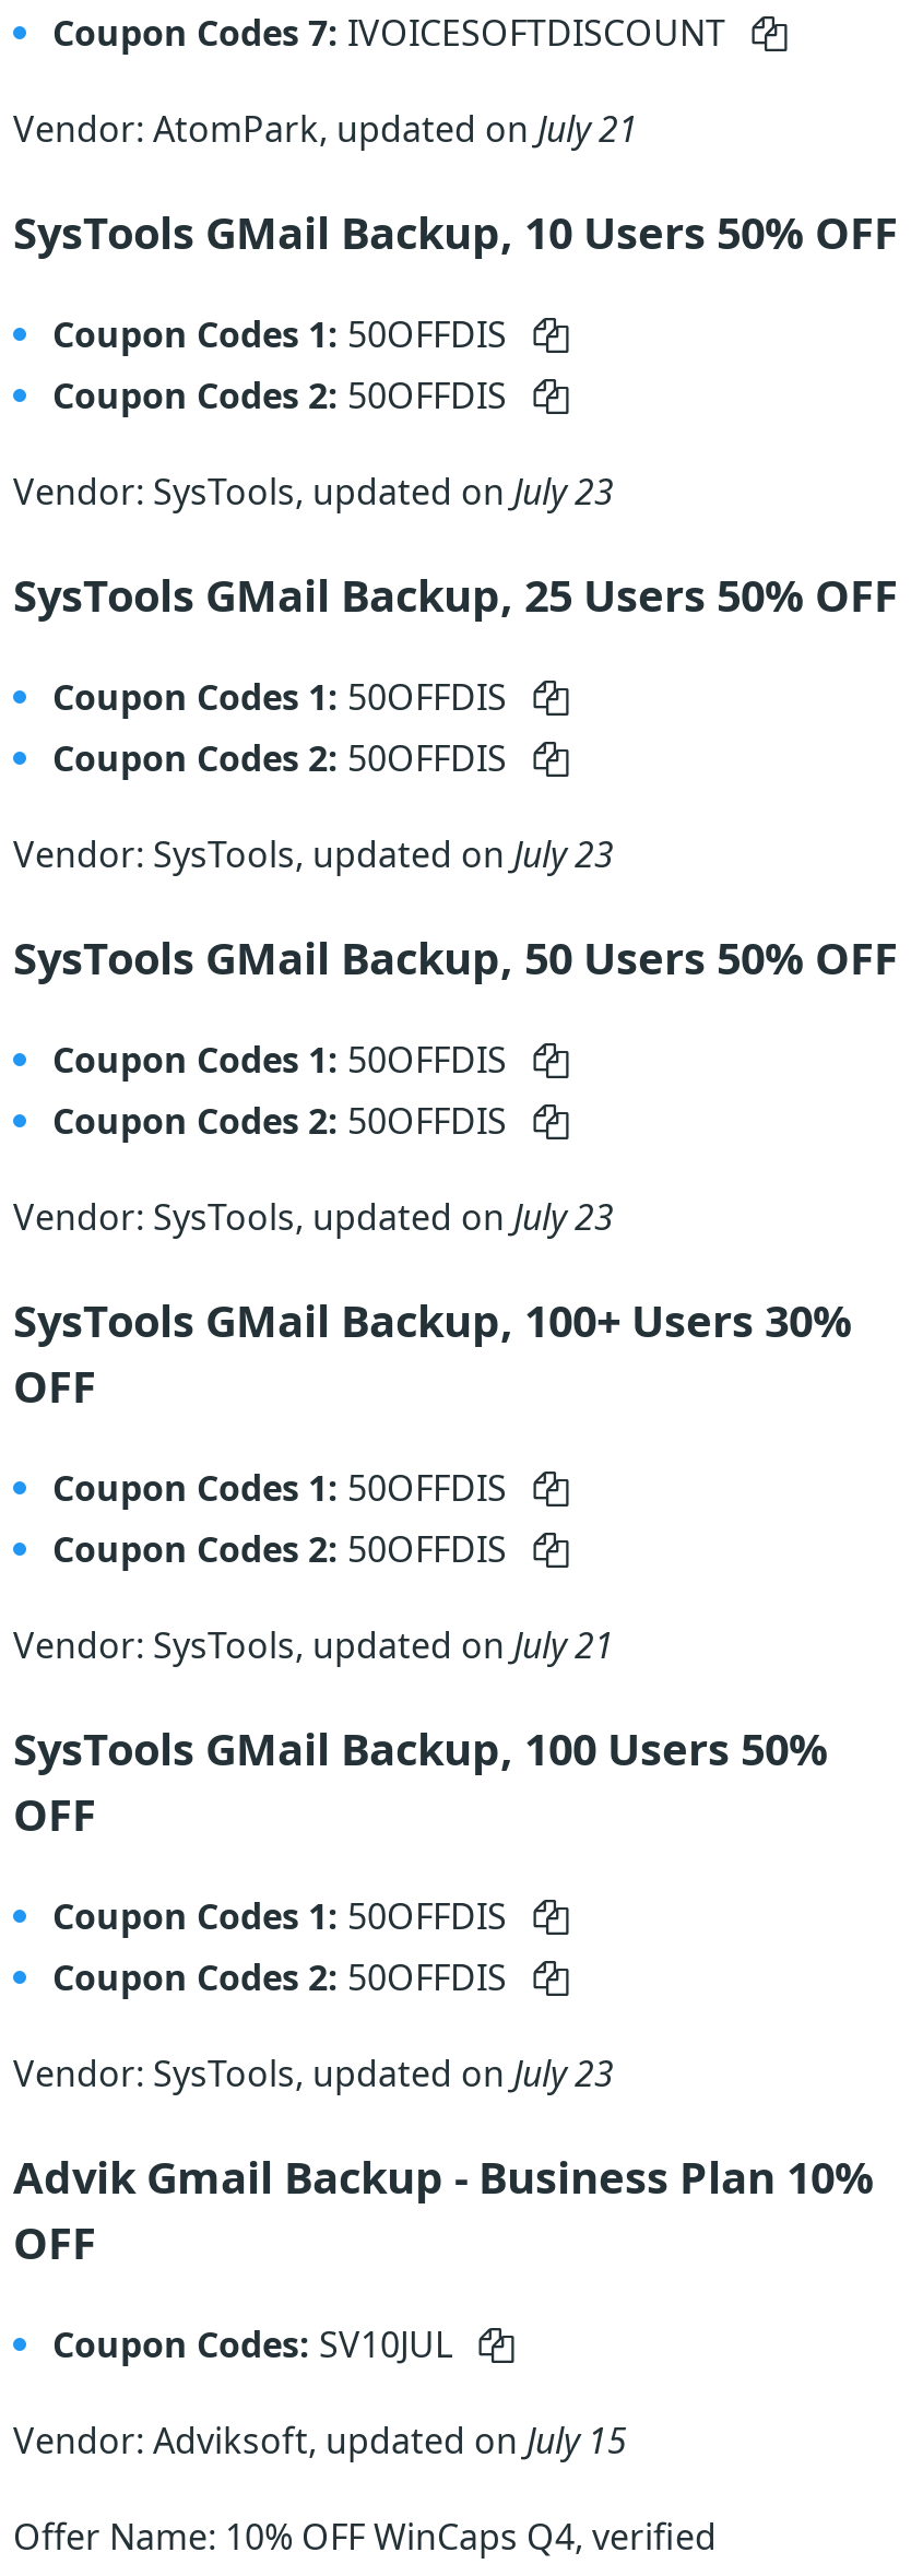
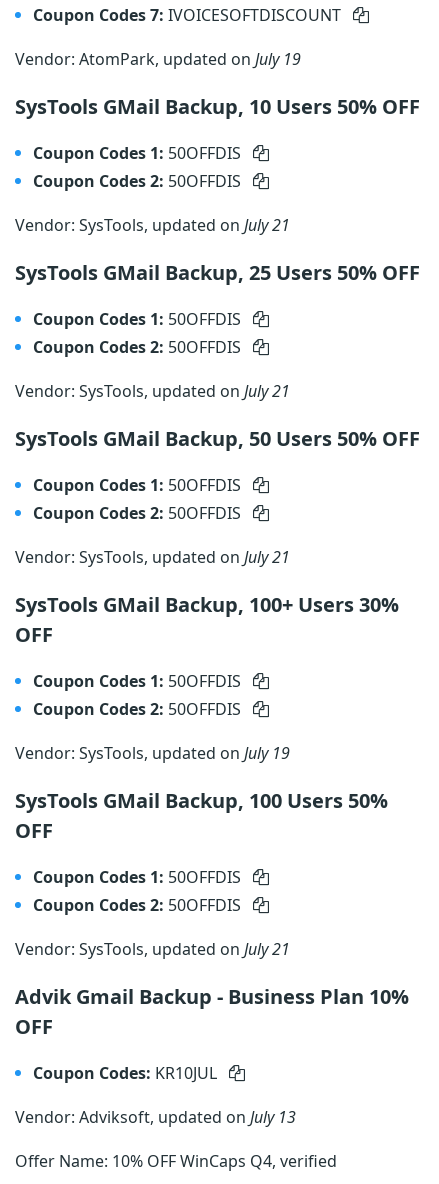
[13,105,638,153] Vendor: AtomPark, updated on July 21 -> [15,48,301,70] Vendor: AtomPark, updated on July 19
[13,468,614,516] Vendor: SysTools, updated on July 23 -> [15,214,290,236] Vendor: SysTools, updated on July 21
[13,830,614,878] Vendor: SysTools, updated on July 23 -> [15,380,290,402] Vendor: SysTools, updated on July 21
[13,1193,614,1241] Vendor: SysTools, updated on July 23 -> [15,546,290,568] Vendor: SysTools, updated on July 21
[13,1621,614,1669] Vendor: SysTools, updated on July 21 -> [15,742,290,764] Vendor: SysTools, updated on July 19
[13,2049,614,2098] Vendor: SysTools, updated on July 23 -> [15,938,290,960] Vendor: SysTools, updated on July 21
[52,2320,461,2368] Coupon Codes: SV10JUL -> [33,1062,221,1084] Coupon Codes: KR10JUL
[13,2417,627,2465] Vendor: Adviksoft, updated on July 15 -> [15,1106,296,1128] Vendor: Adviksoft, updated on July 13

